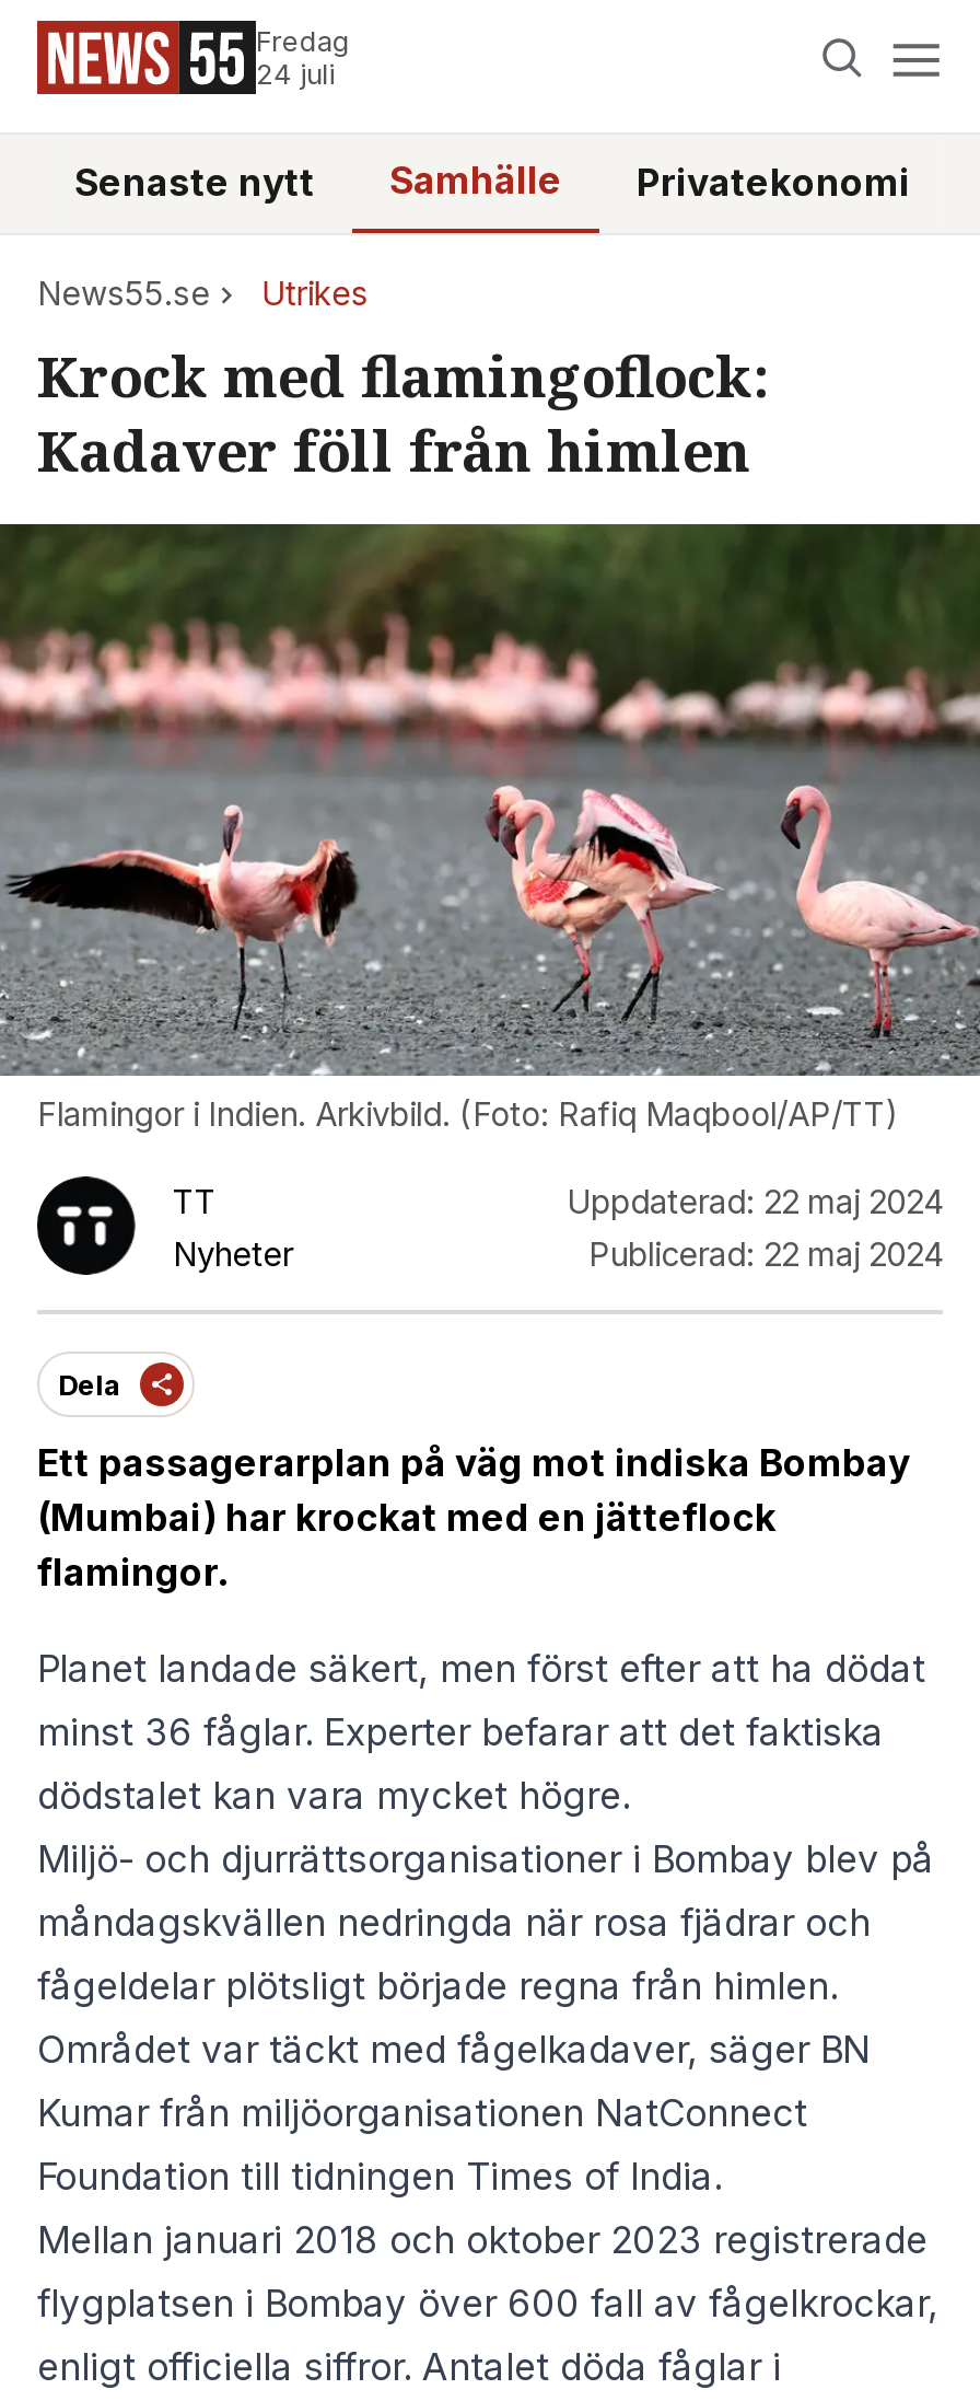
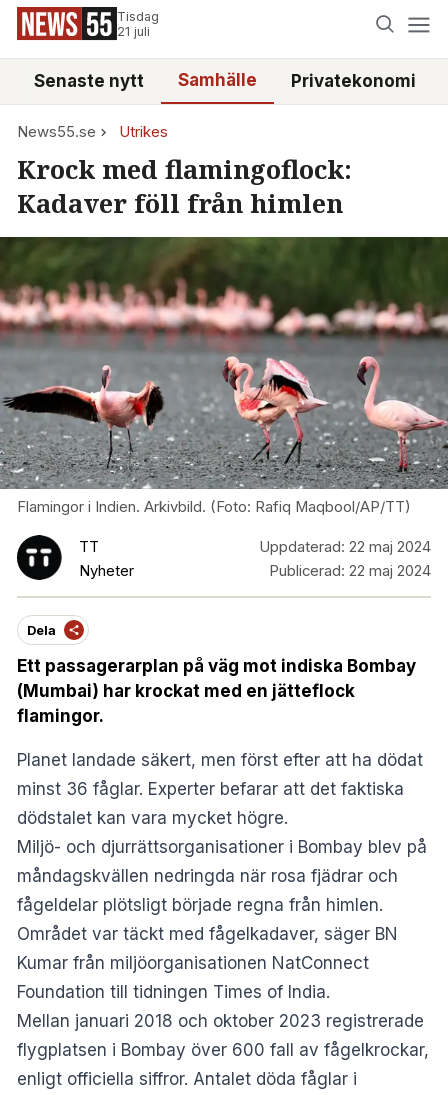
[256,25,350,91] Fredag | 24 juli -> [117,9,159,39] Tisdag | 21 juli

